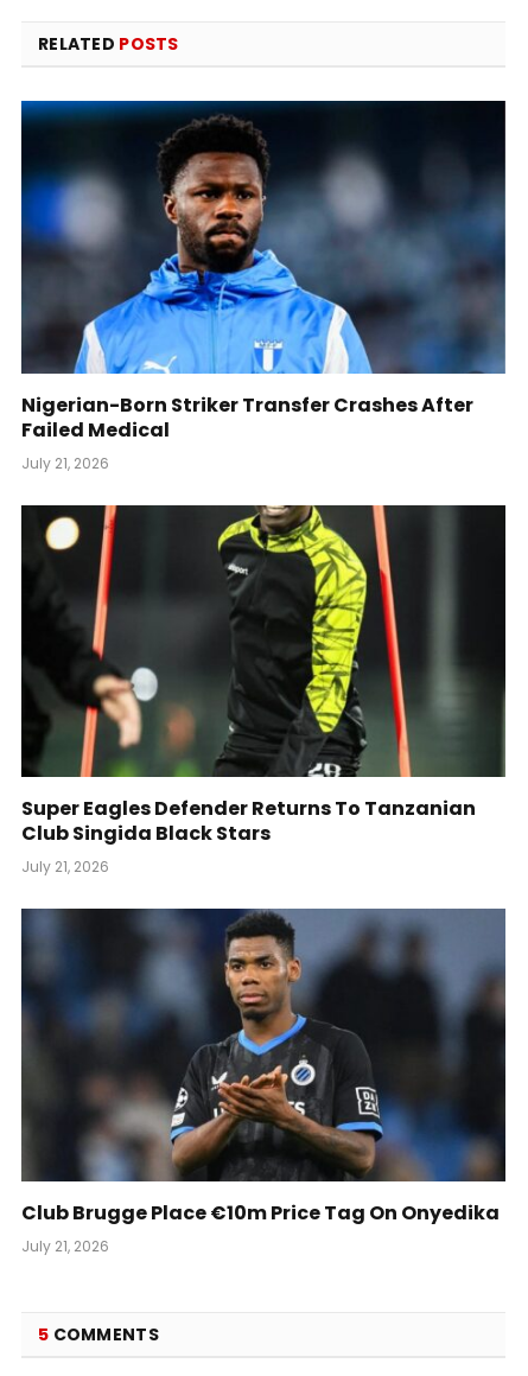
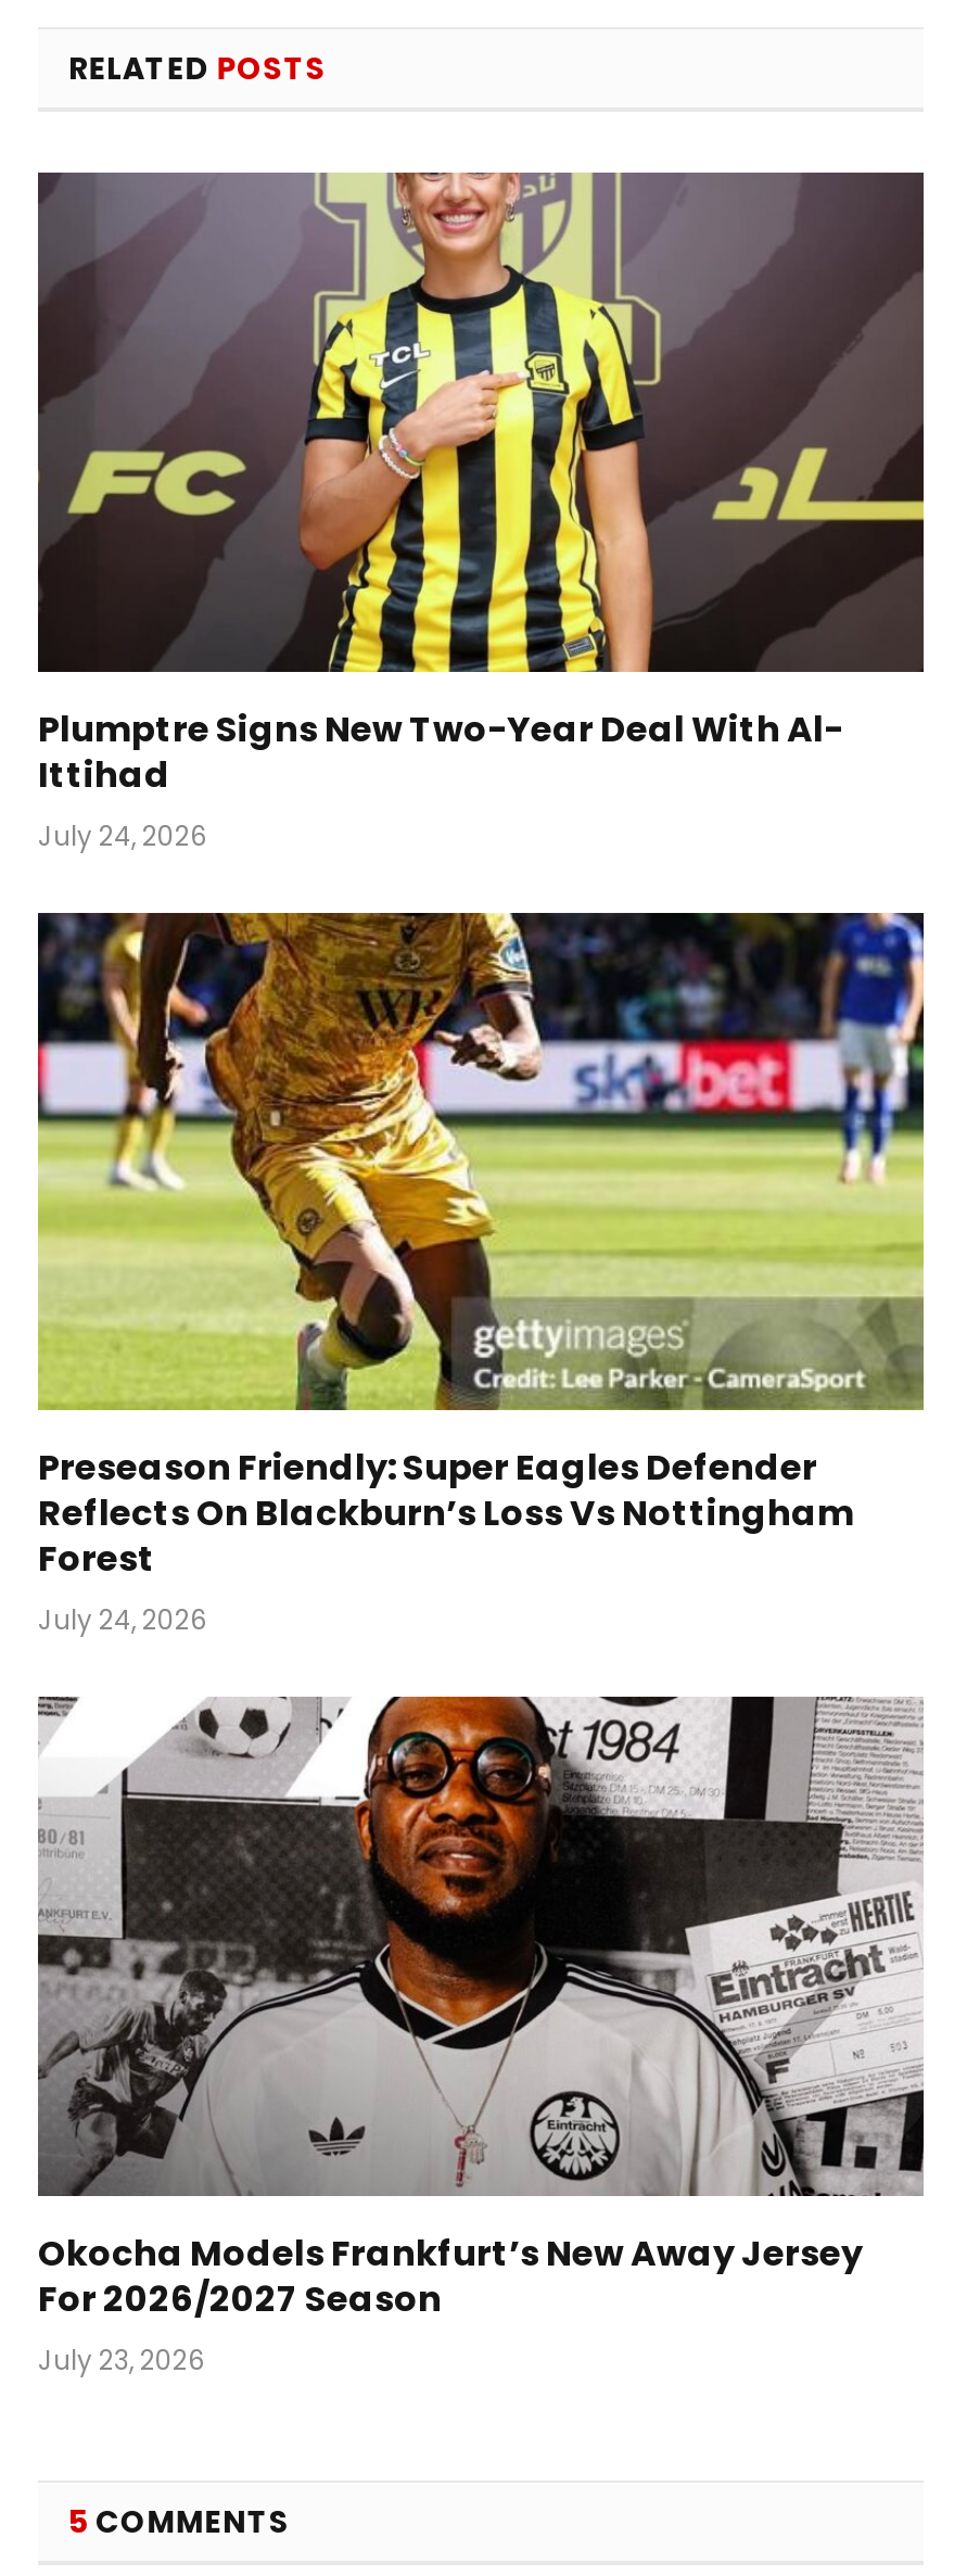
[21,100,507,473] [image] | Nigerian-Born Striker Transfer Crashes After | Failed Medical | July 21, 2026 -> [36,170,926,854] [image] | Plumptre Signs New Two-Year Deal With Al- | Ittihad | July 24, 2026
[20,504,507,877] [image] | Super Eagles Defender Returns To Tanzanian | Club Singida Black Stars | July 21, 2026 -> [36,911,926,1639] [image] | Preseason Friendly: Super Eagles Defender | Reflects On Blackburn’s Loss Vs Nottingham | Forest | July 24, 2026
[20,907,507,1256] [image] | Club Brugge Place €10m Price Tag On Onyedika | July 21, 2026 -> [38,1695,924,2378] [image] | Okocha Models Frankfurt’s New Away Jersey | For 2026/2027 Season | July 23, 2026

